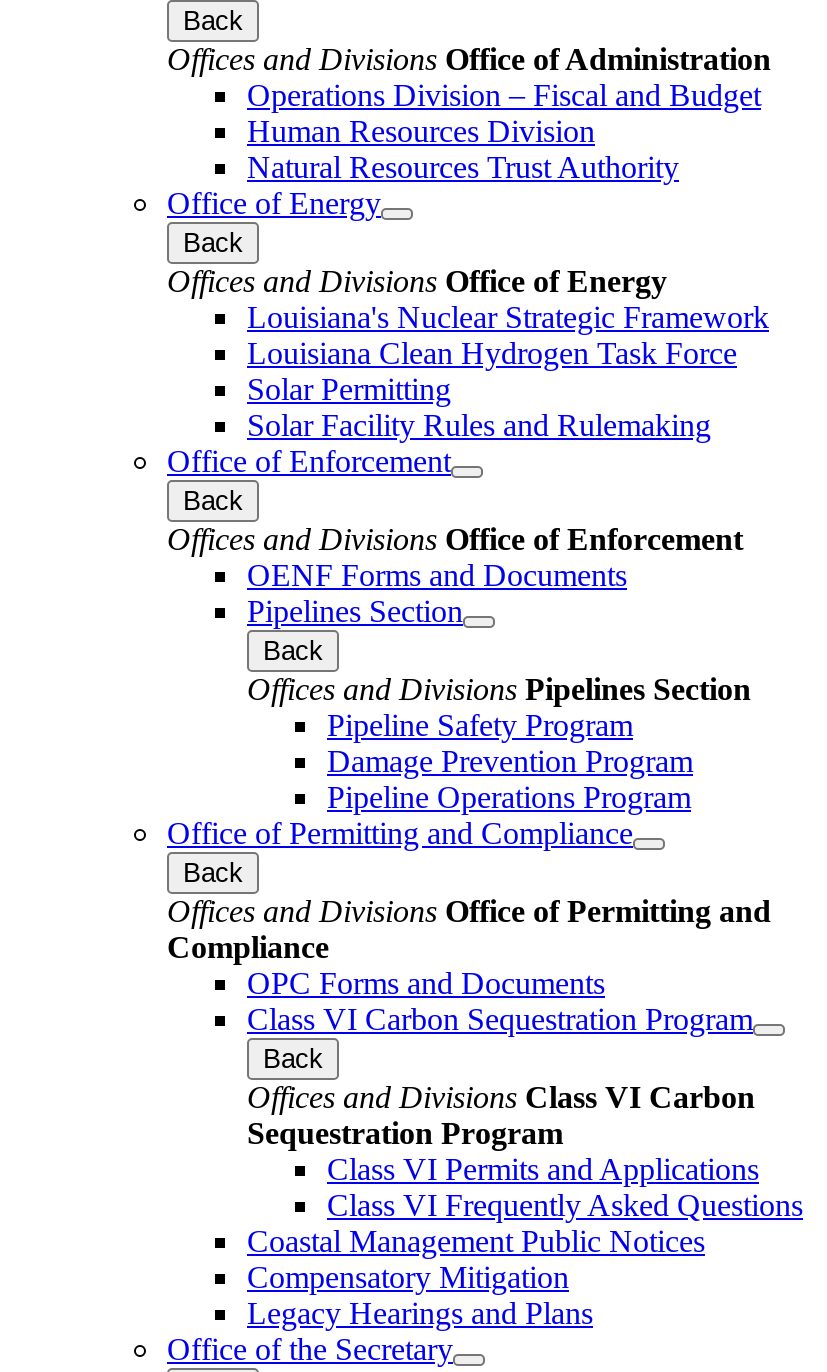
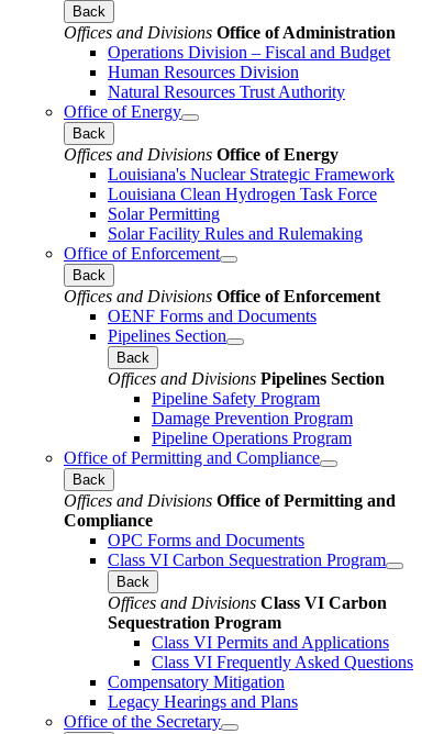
[247,1223,705,1257] Coastal Management Public Notices -> none

